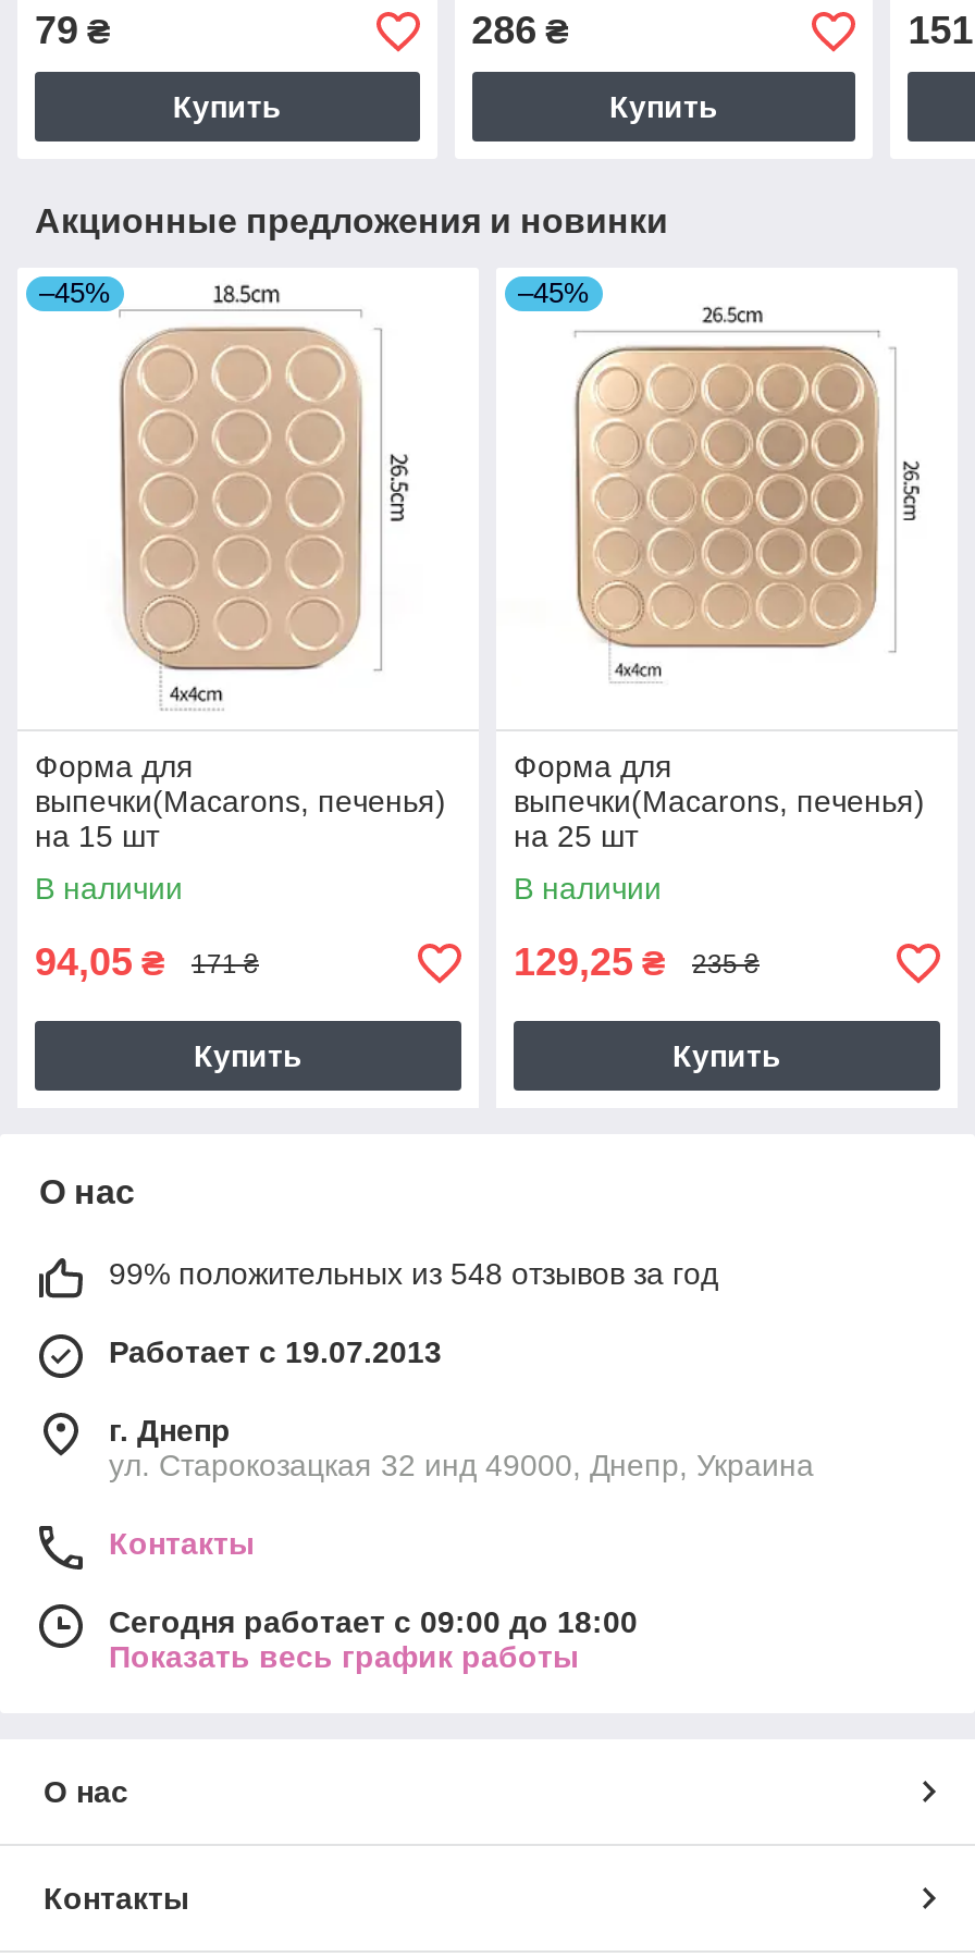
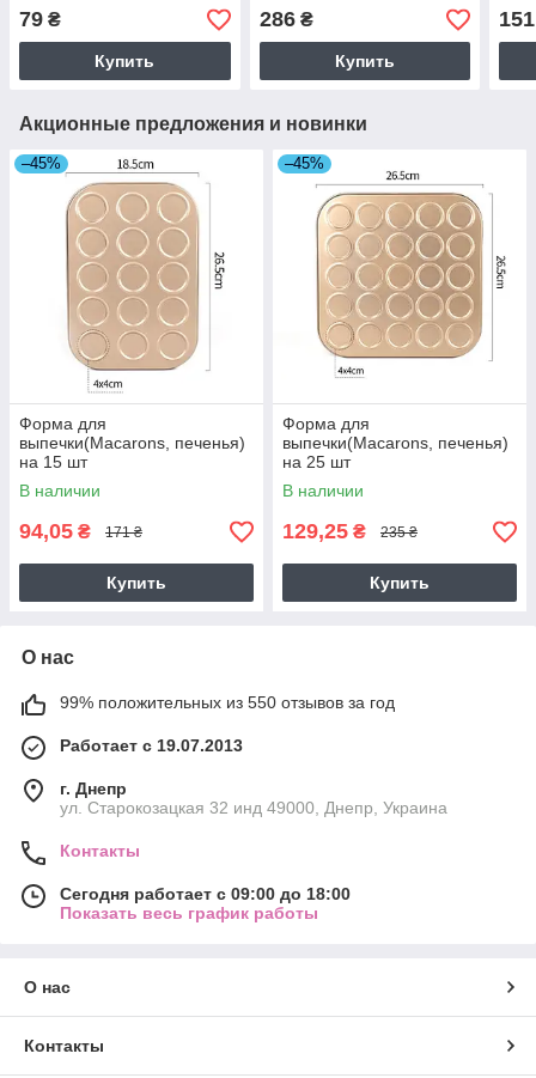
[109,1257,718,1292] 99% положительных из 548 отзывов за год -> [60,693,395,712] 99% положительных из 550 отзывов за год

